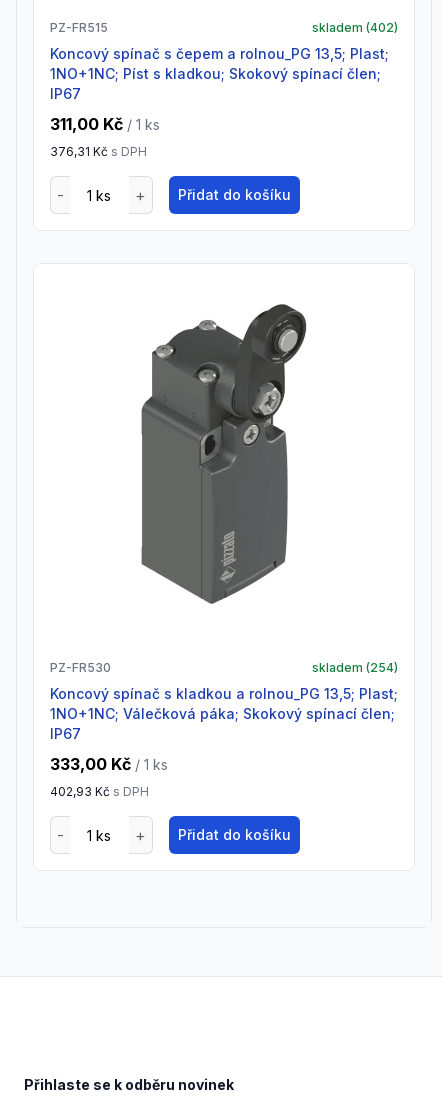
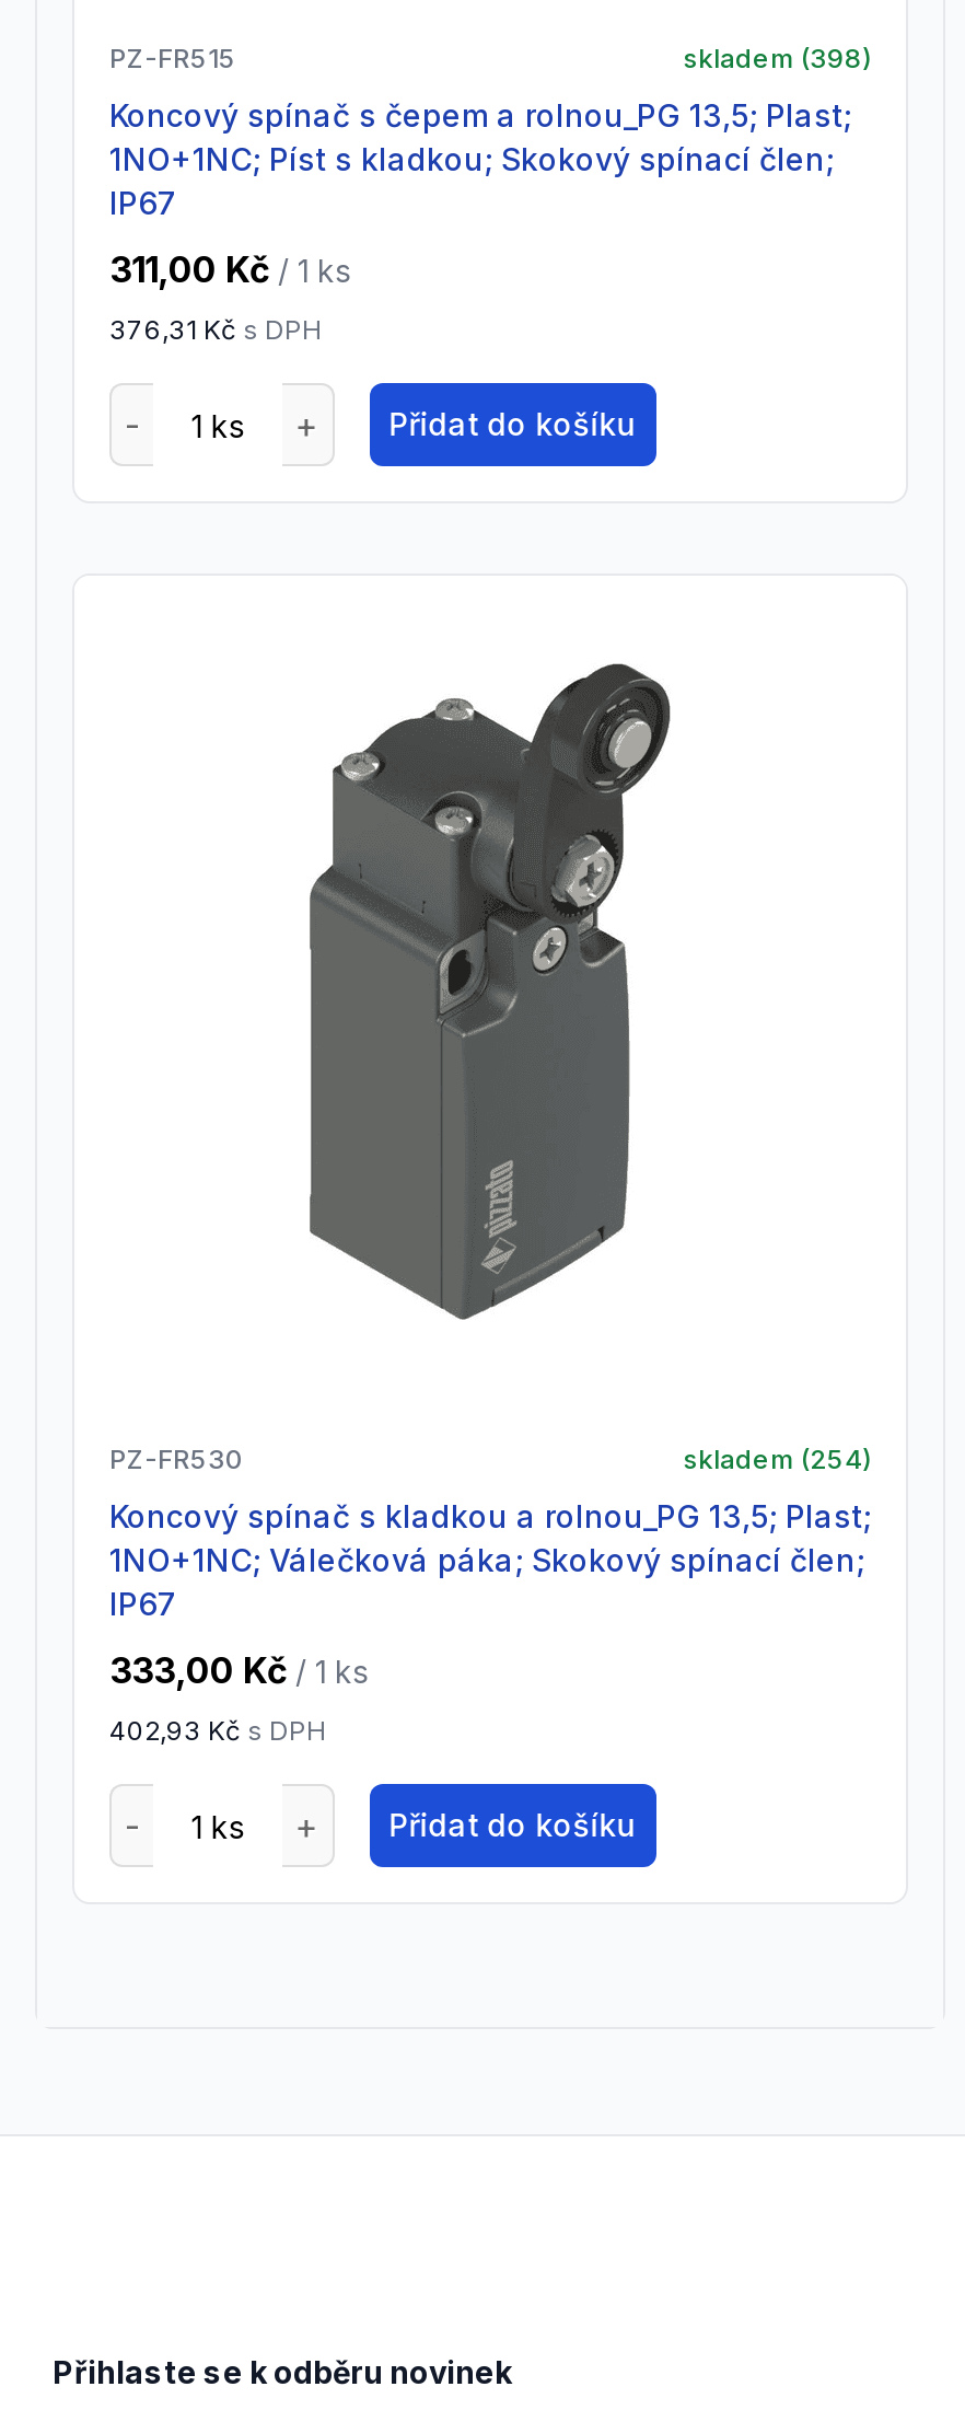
[312,20,398,35] skladem (402) -> [683,42,871,74] skladem (398)

